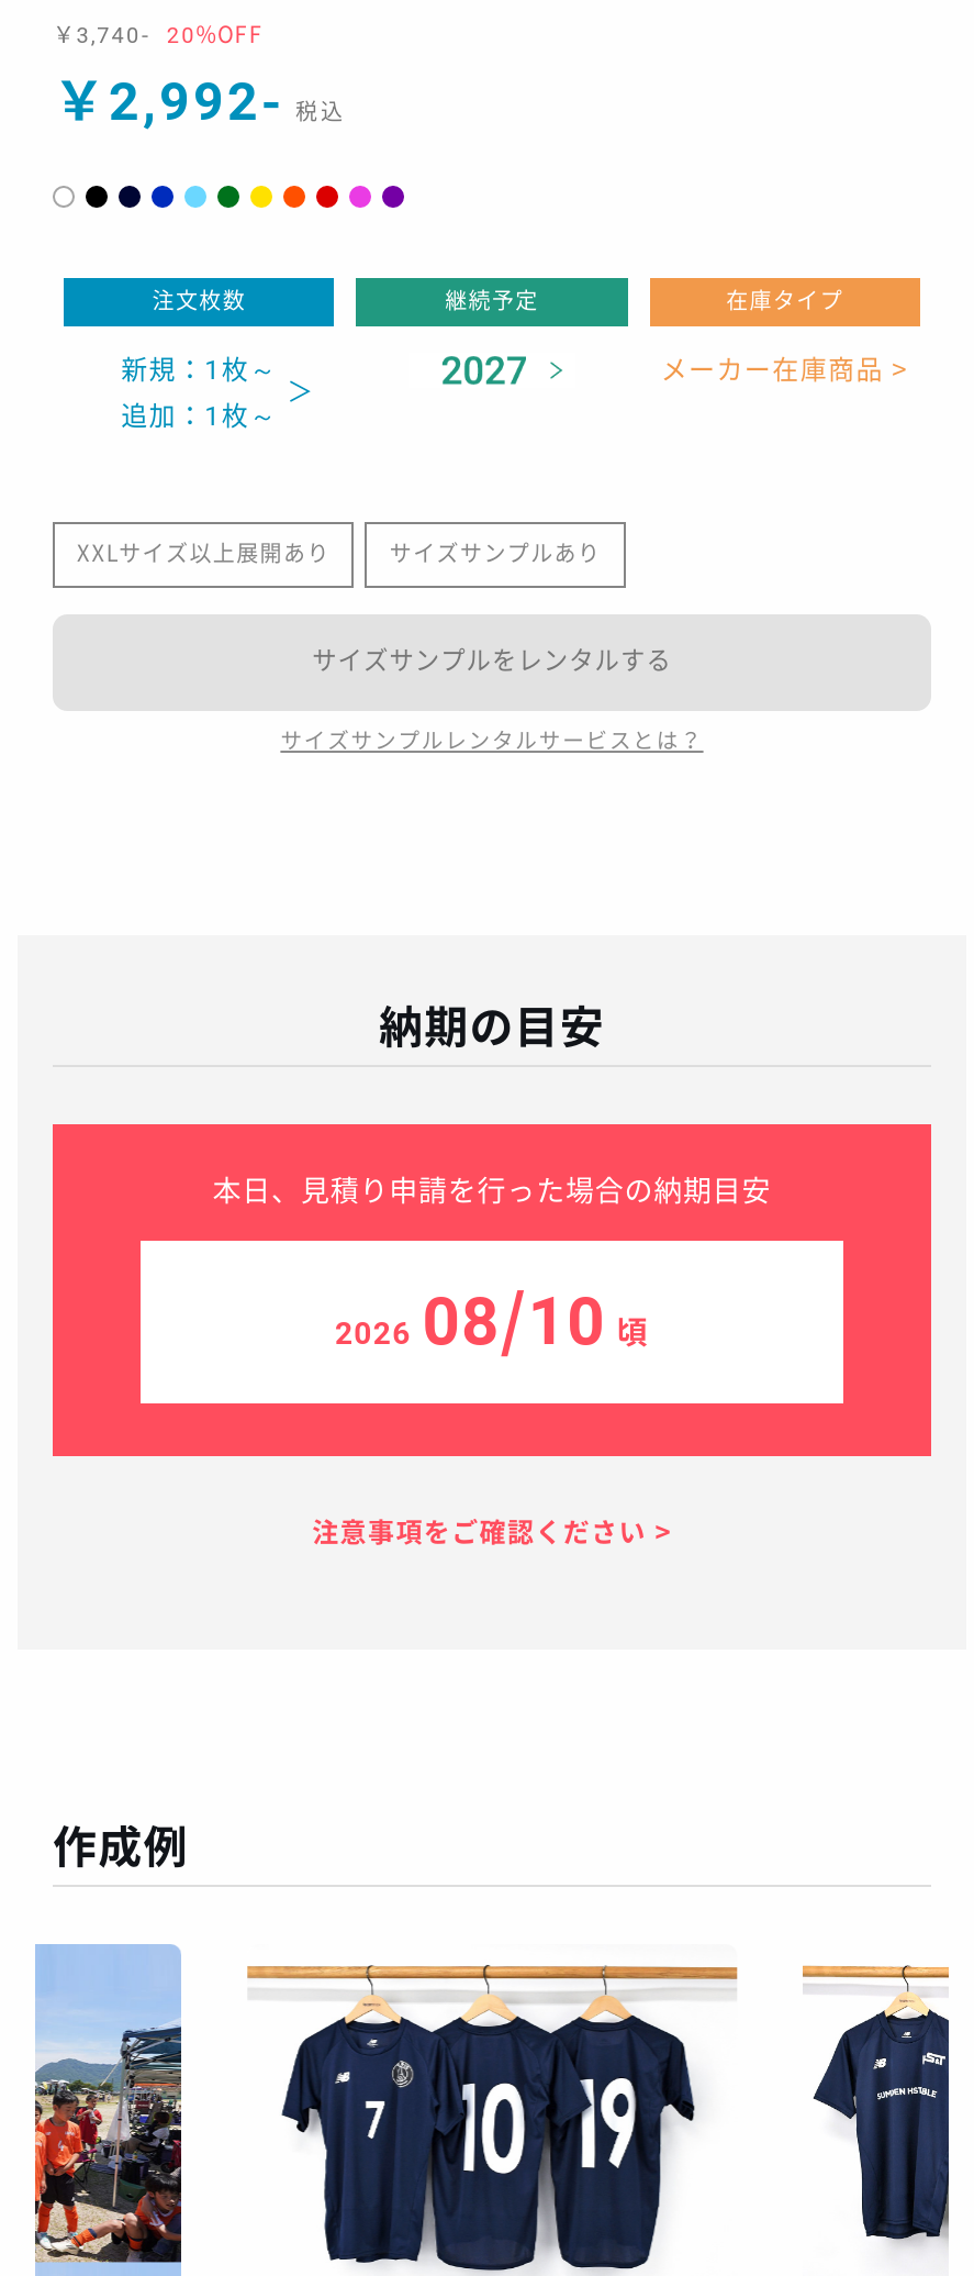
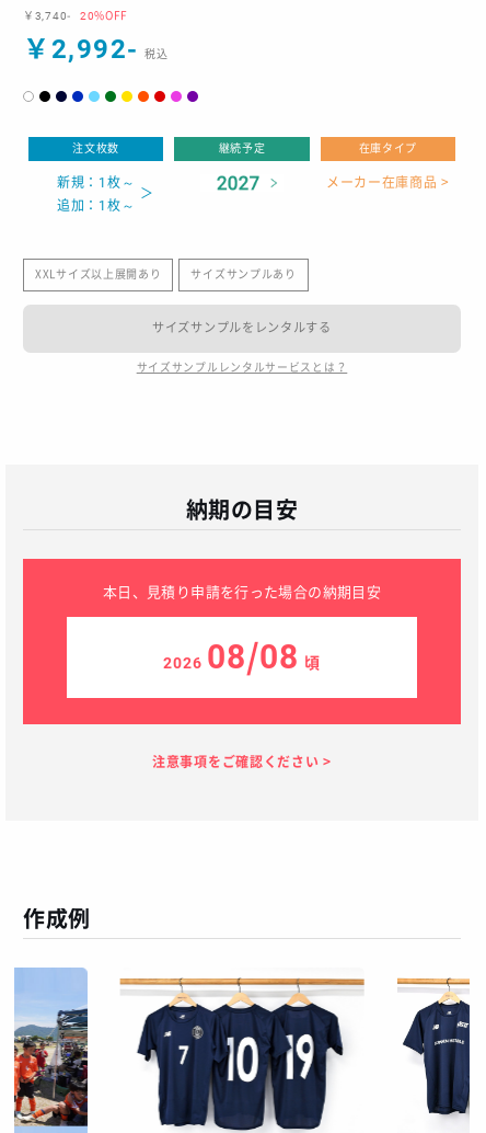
[335,1282,649,1359] 2026 08/10 頃 -> [164,637,320,676] 2026 08/08 頃

